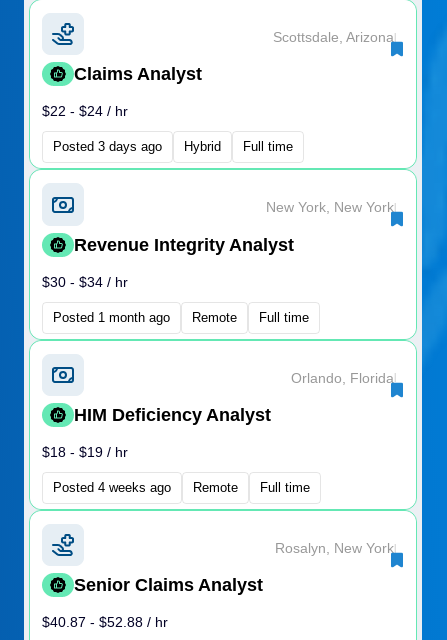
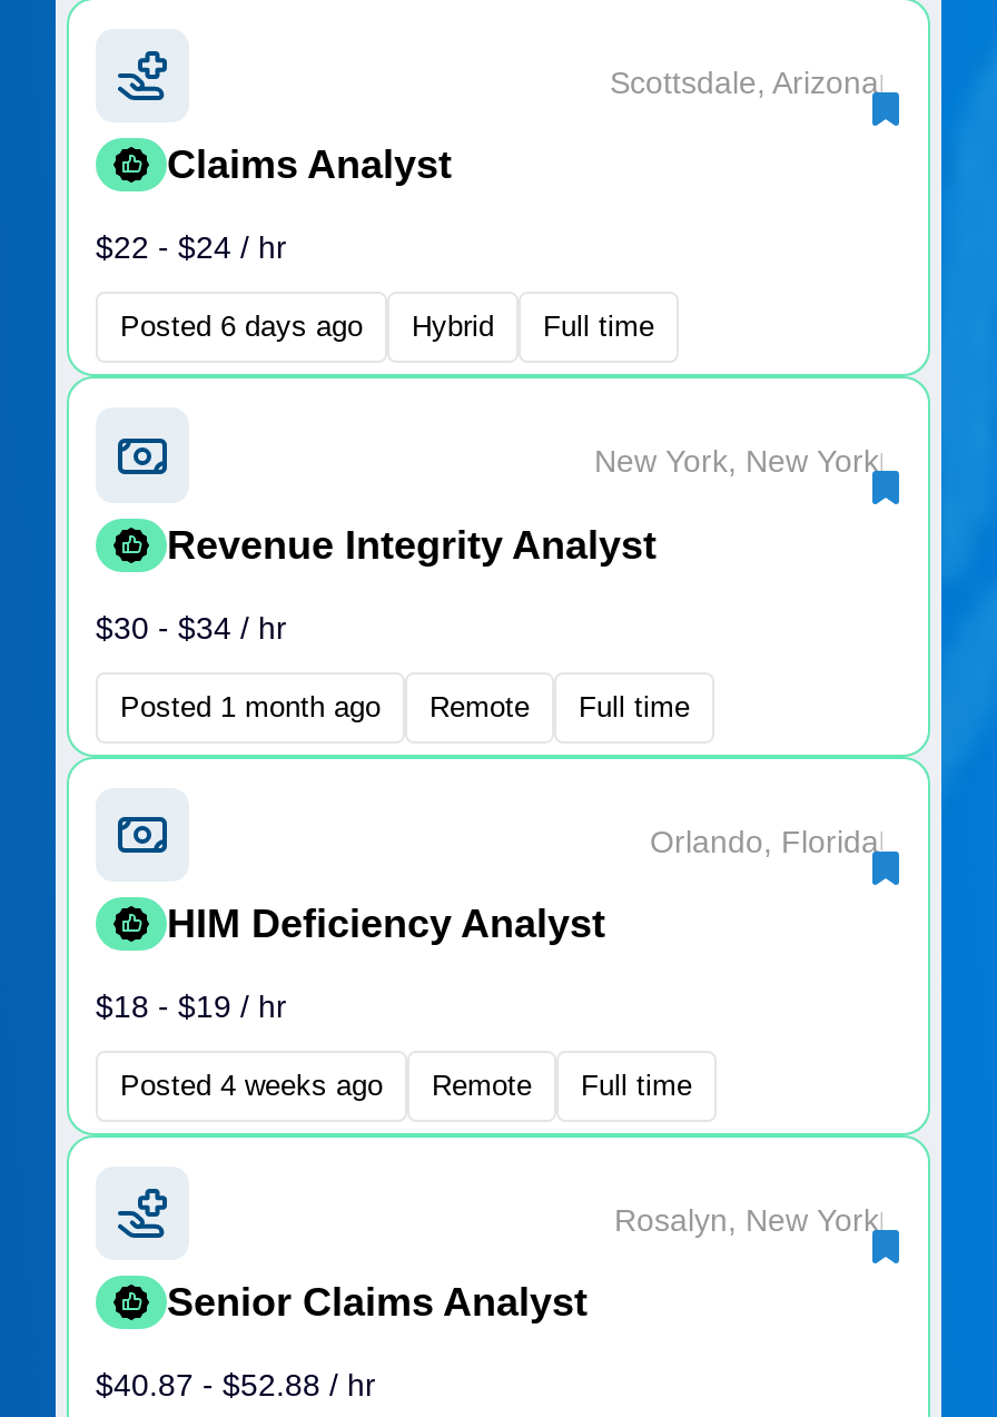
[53,139,162,154] Posted 3 days ago -> [120,311,363,344] Posted 6 days ago

